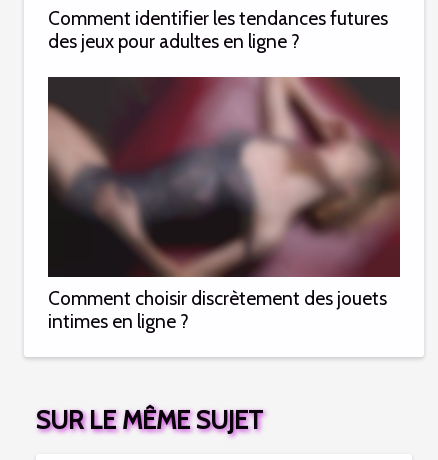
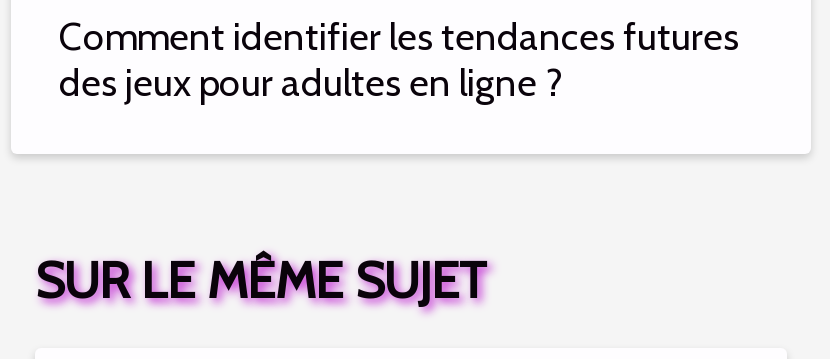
[47,76,401,333] [image] | Comment choisir discrètement des jouets | intimes en ligne ? -> none

